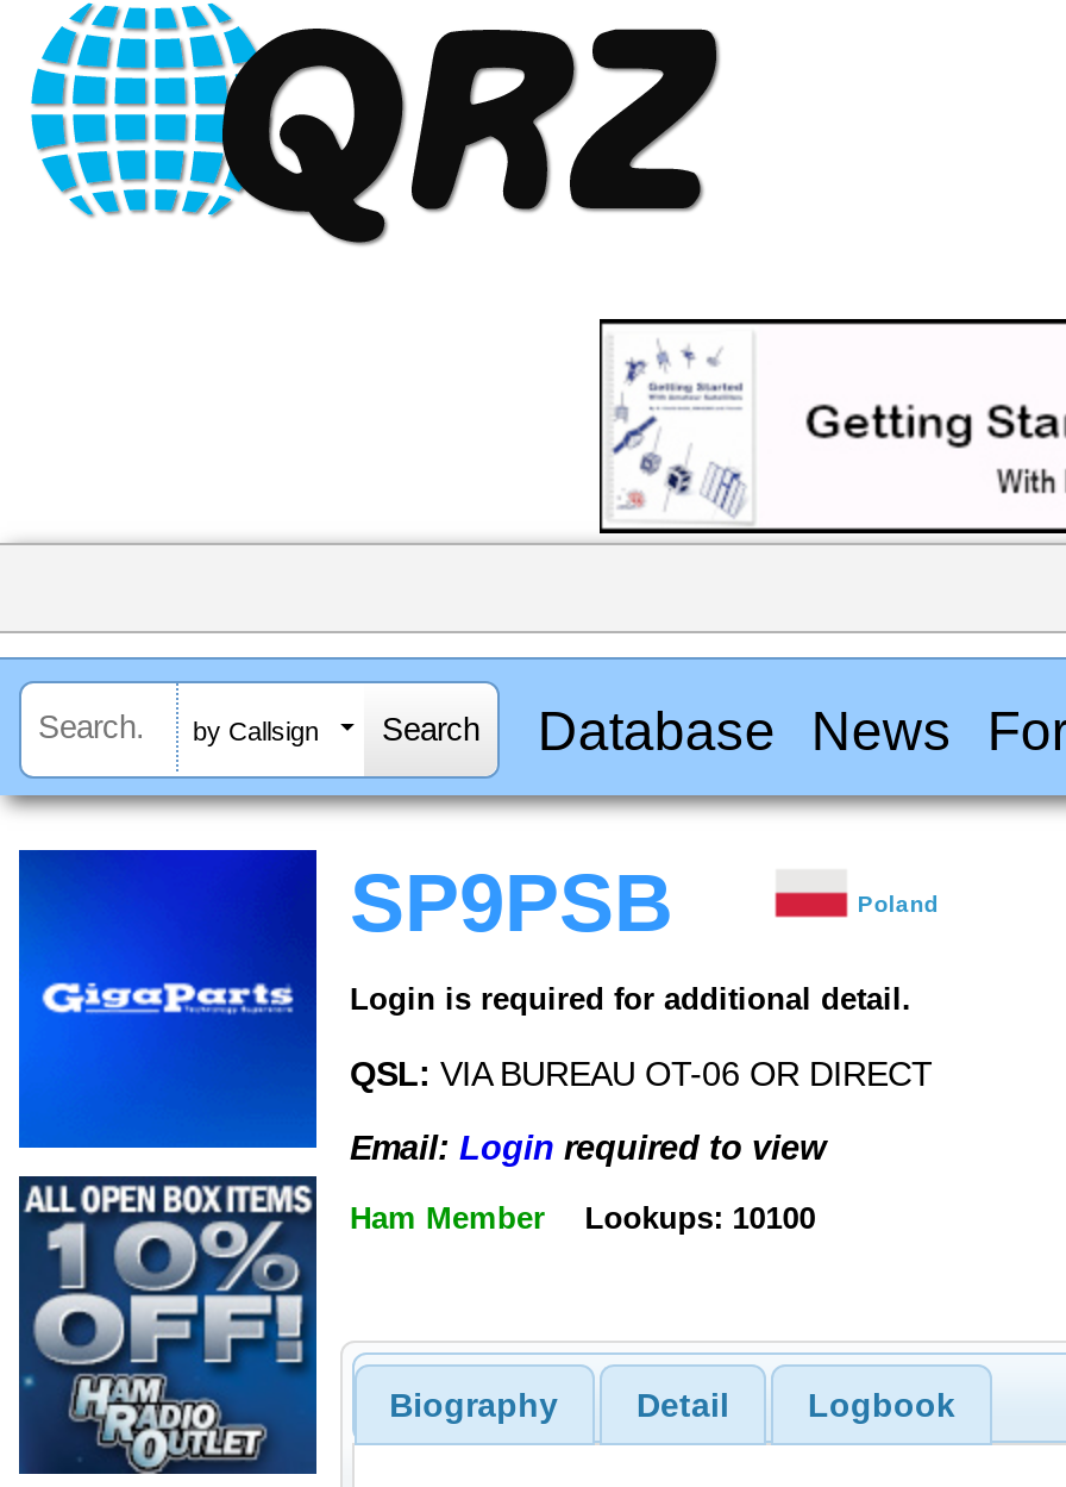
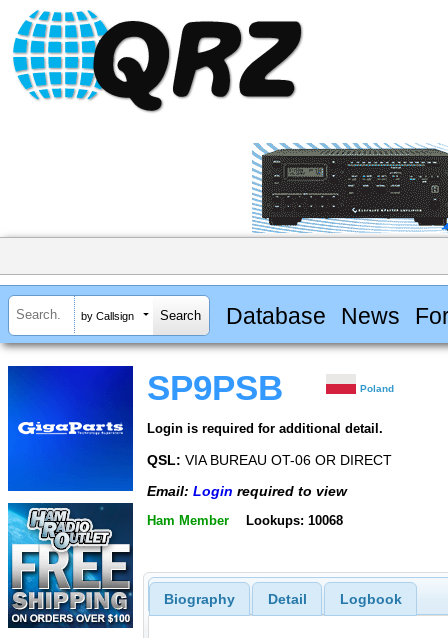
[597,317,1059,536] [image] -> [252,143,445,233] [image]
[17,1174,816,1474] [image] | Ham Member Lookups: 10100 -> [7,503,343,629] [image] | Ham Member Lookups: 10068

